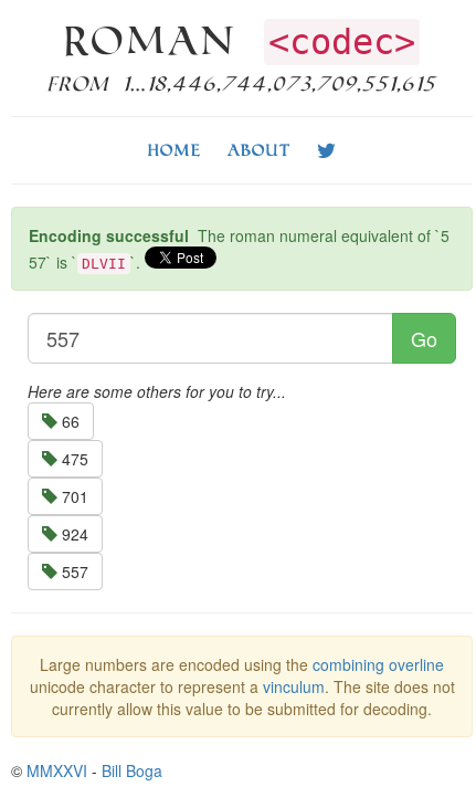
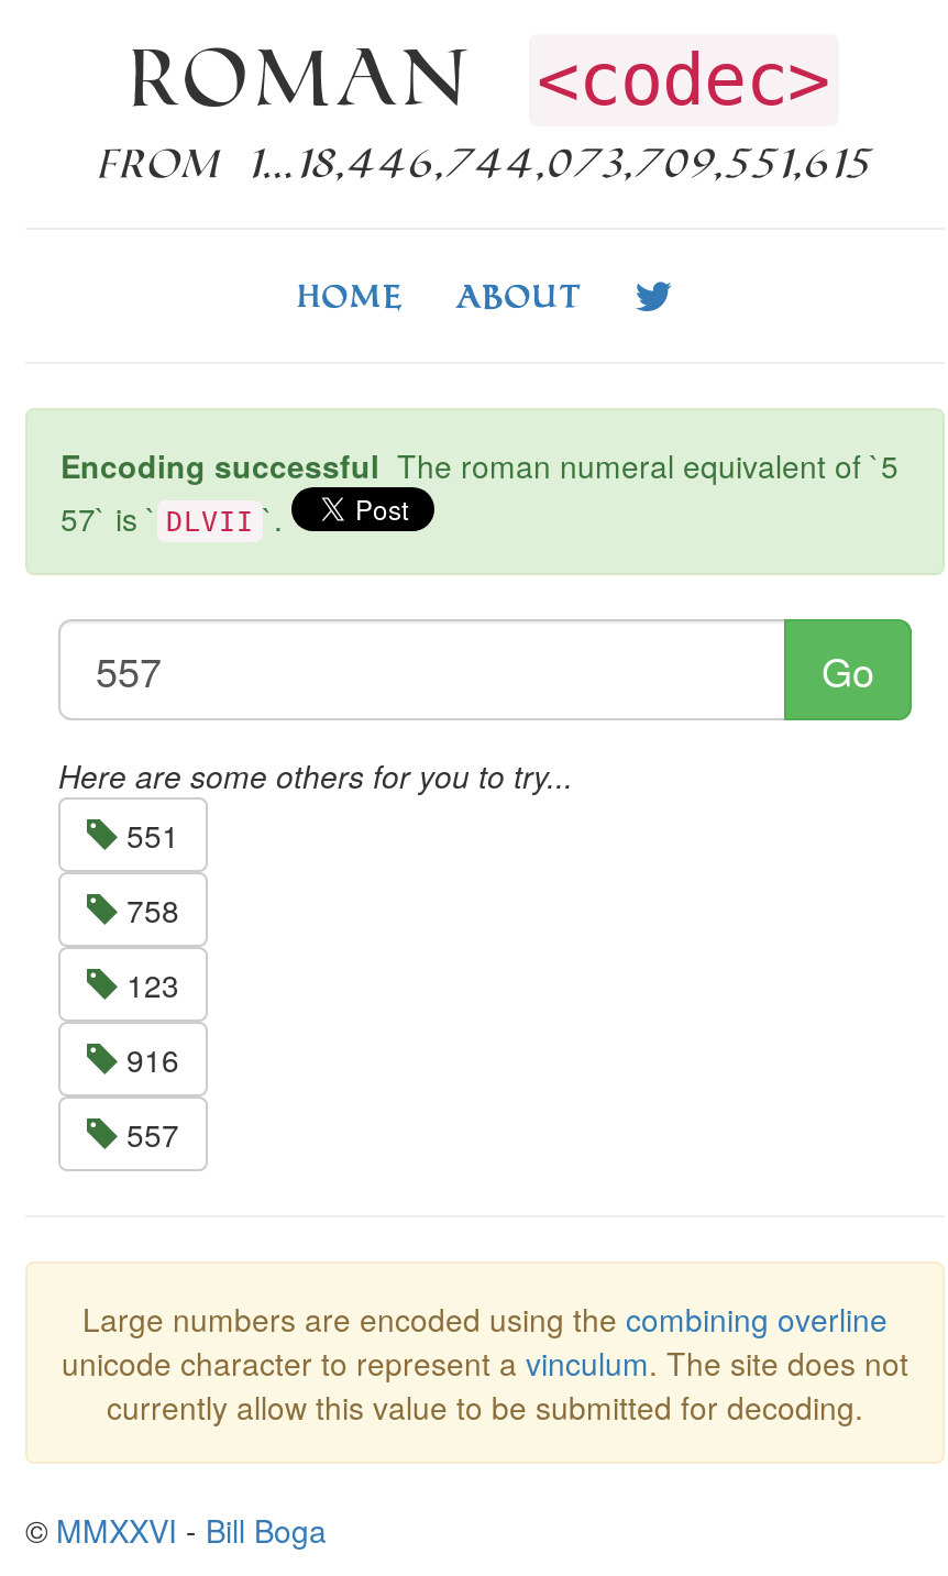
[57,410,80,432] 66 -> [118,813,179,857] 551
[57,448,88,470] 475 -> [118,888,179,932] 758
[57,485,88,507] 701 -> [118,962,179,1006] 123
[57,523,88,545] 924 -> [118,1037,179,1081] 916

